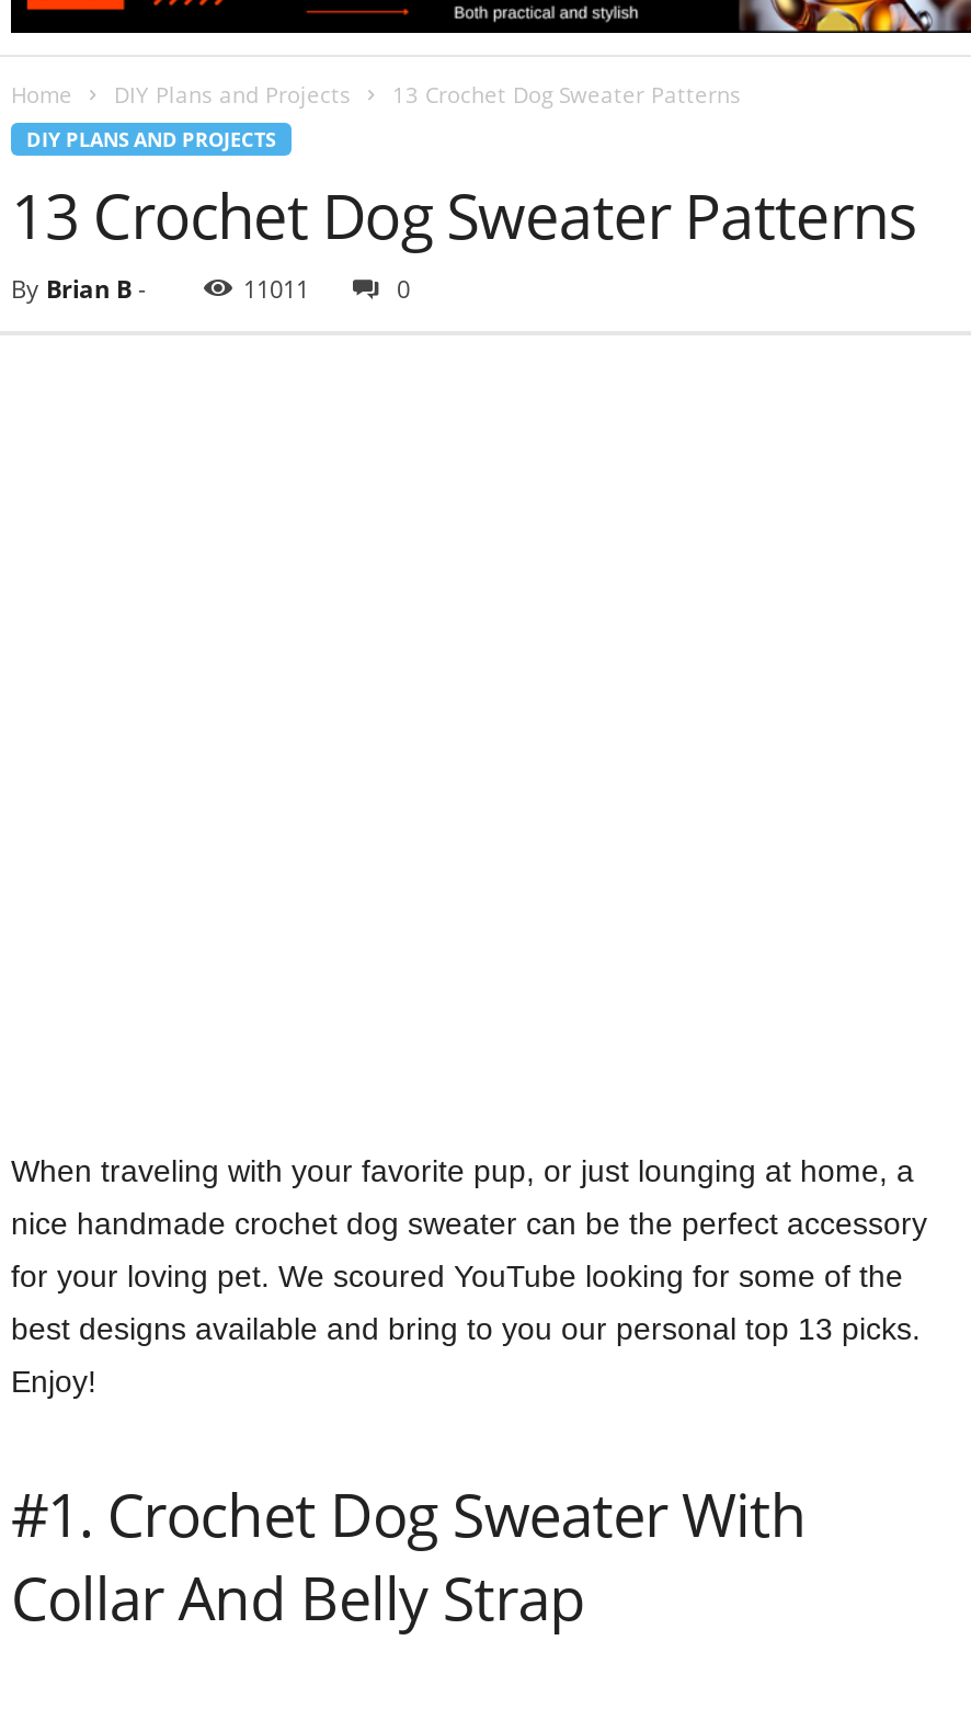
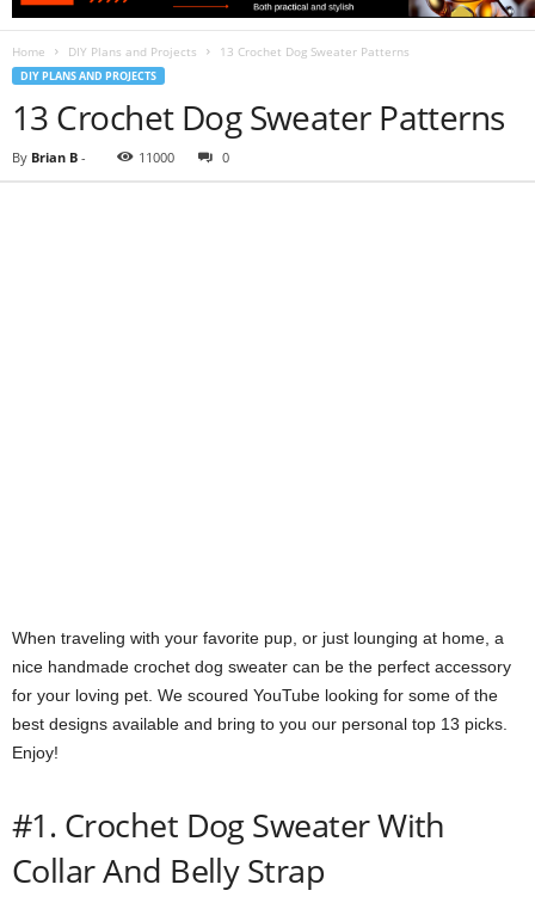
[243,272,309,305] 11011 -> [139,148,174,166] 11000

